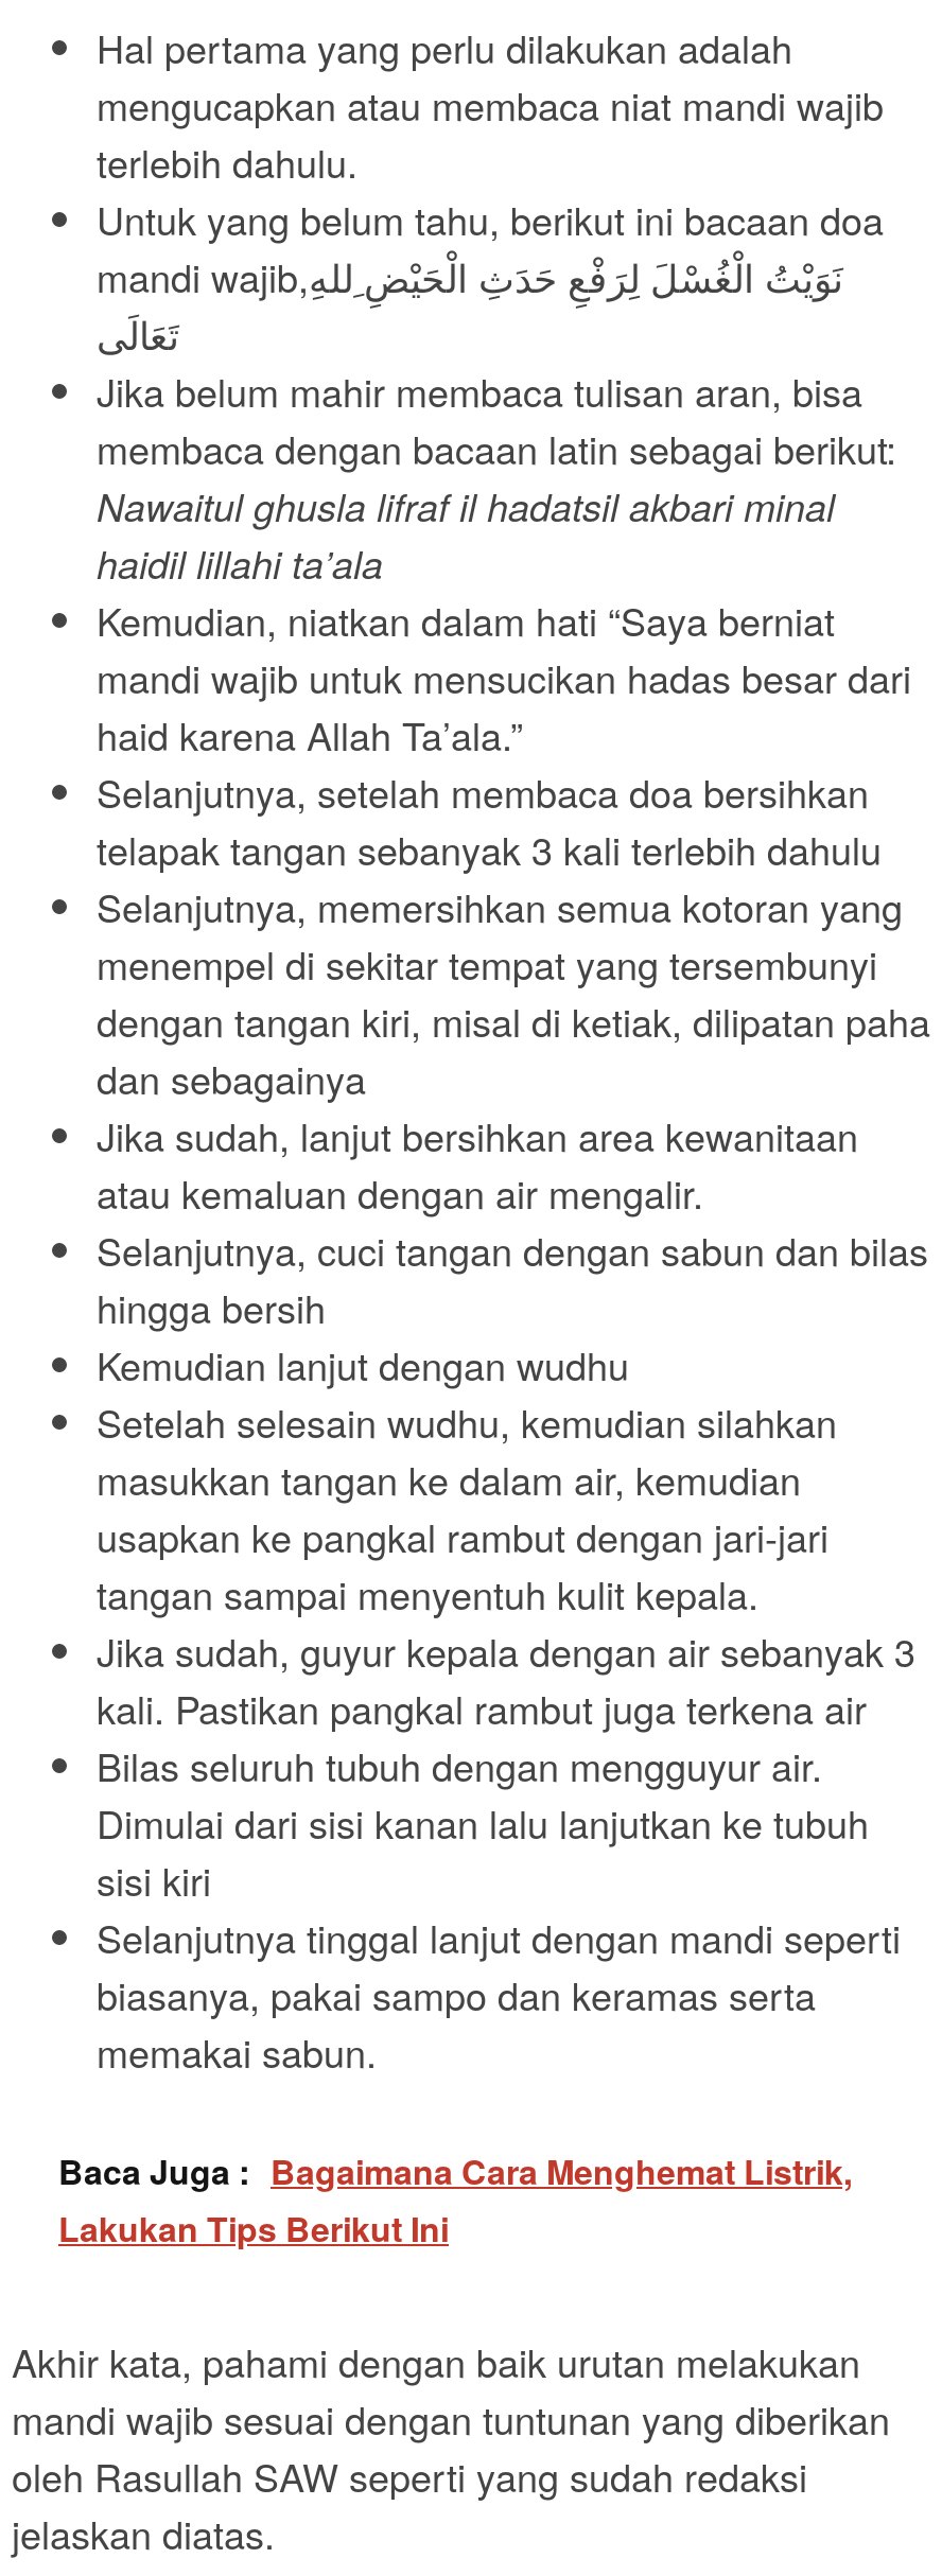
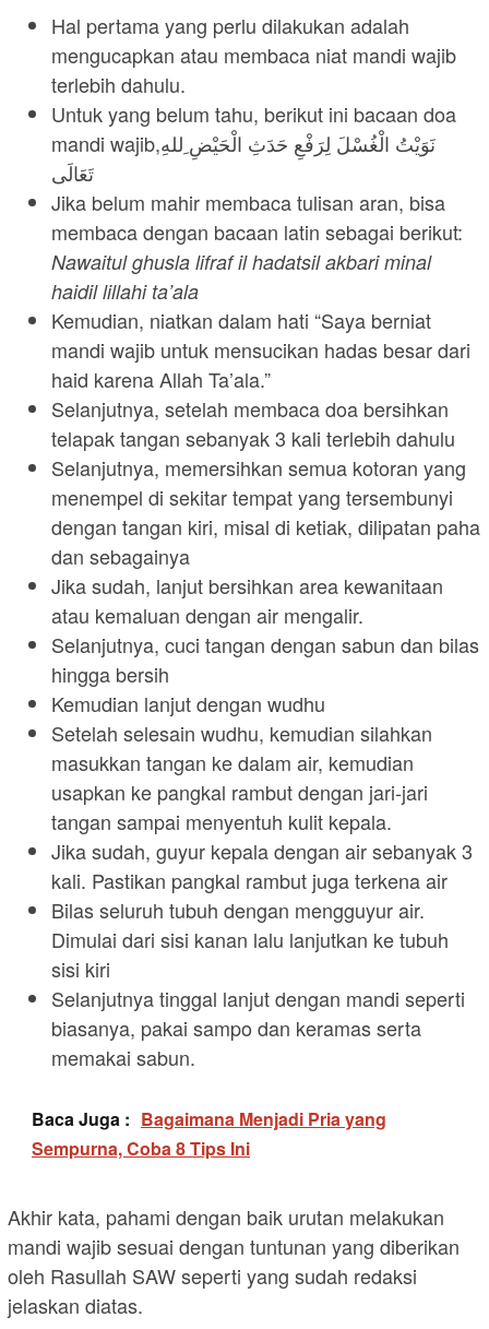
[58,2147,852,2253] Baca Juga : Bagaimana Cara Menghemat Listrik, | Lakukan Tips Berikut Ini -> [32,1107,386,1161] Baca Juga : Bagaimana Menjadi Pria yang | Sempurna, Coba 8 Tips Ini

